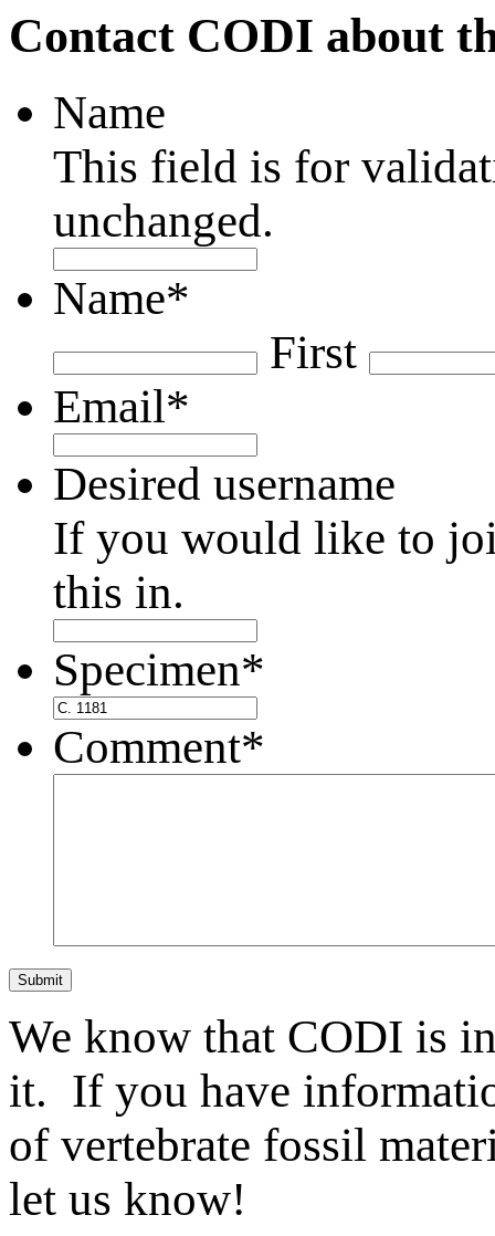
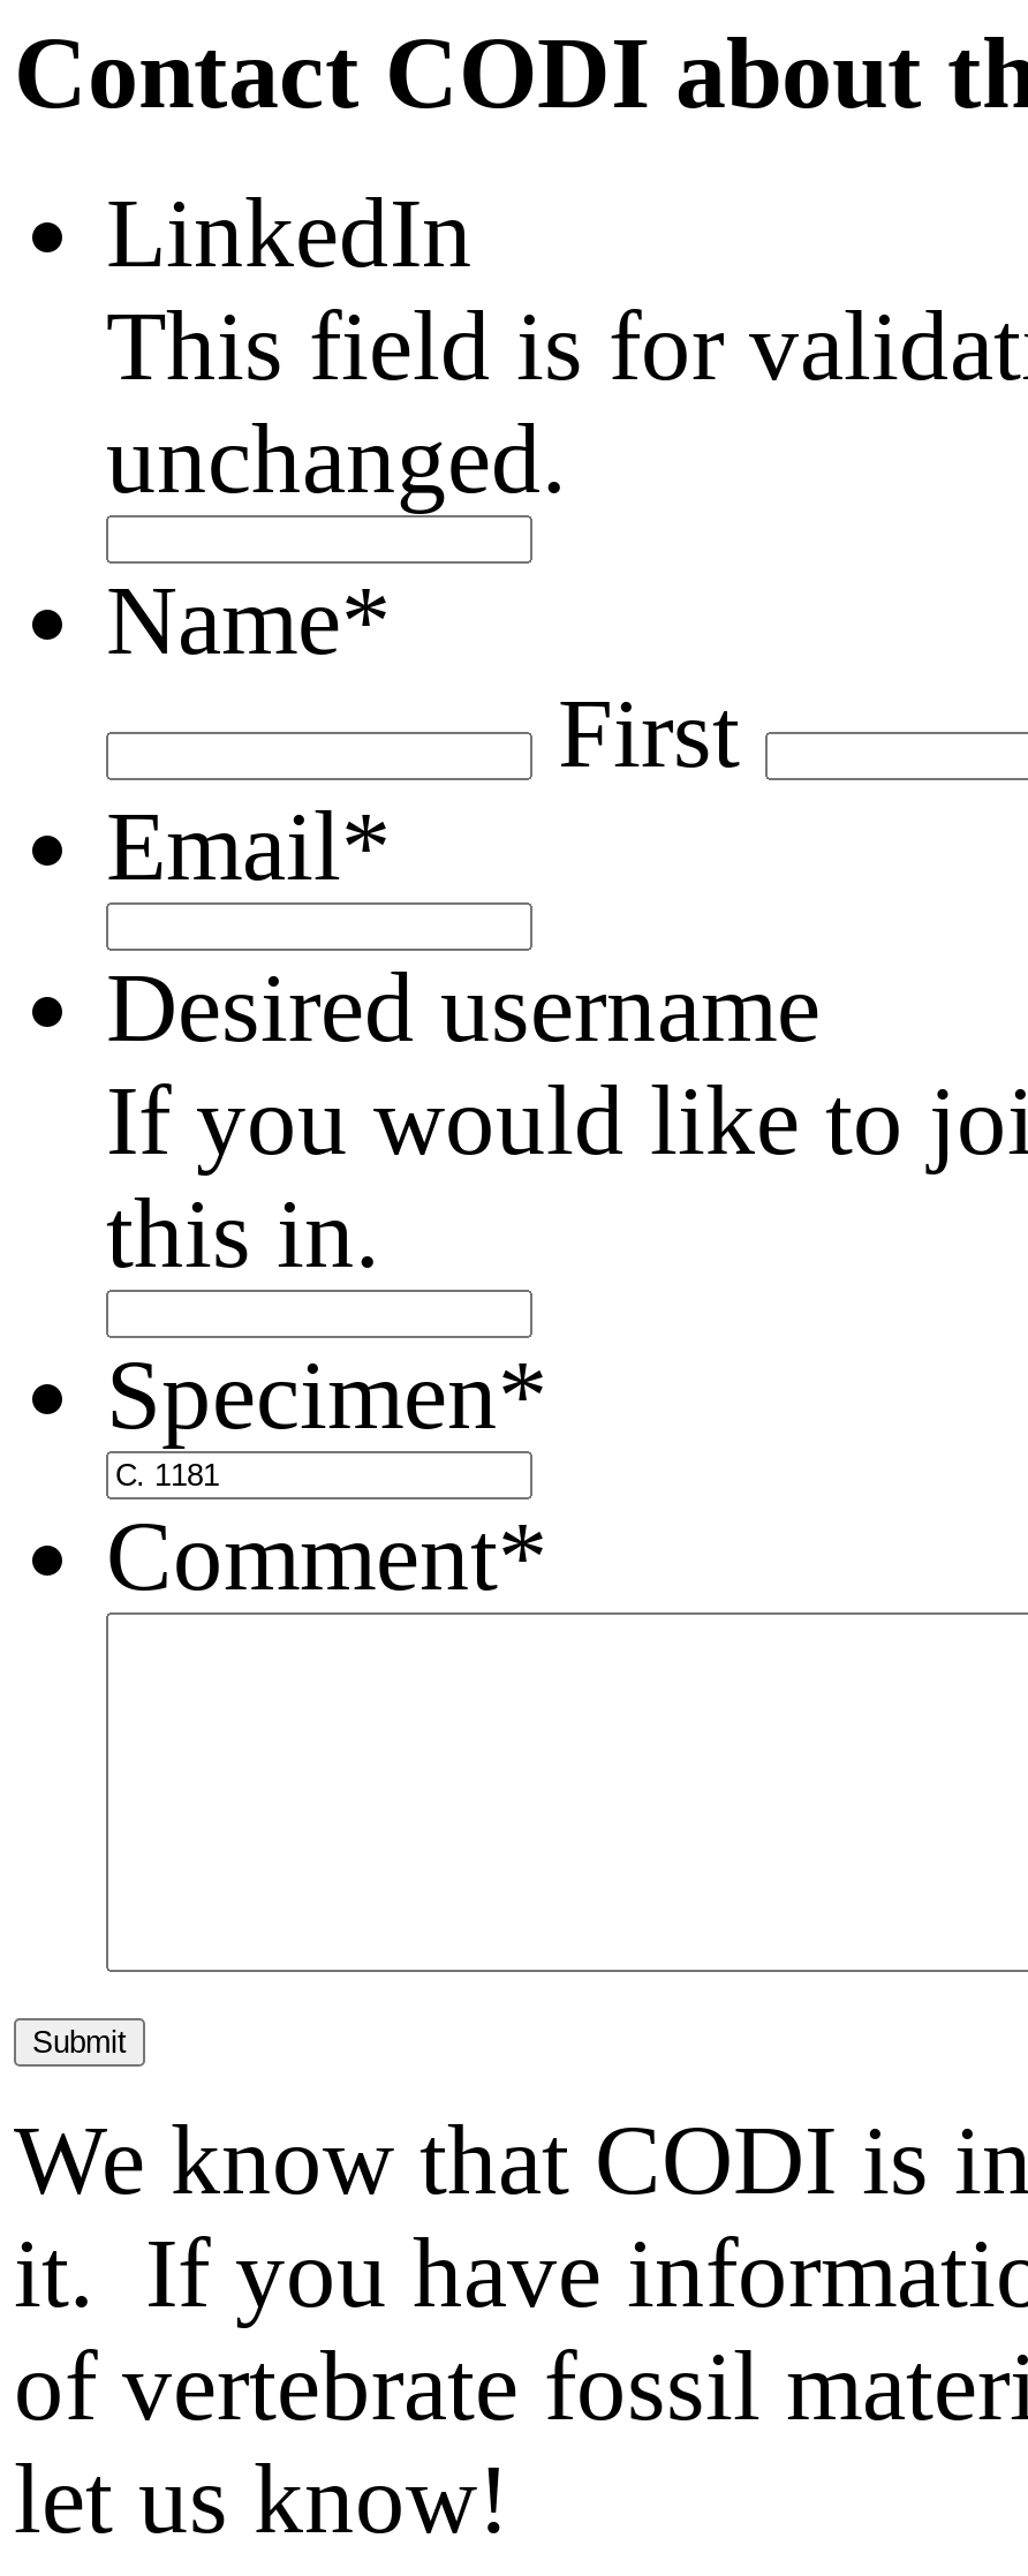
[53,86,166,138] Name -> [106,178,473,287] LinkedIn

